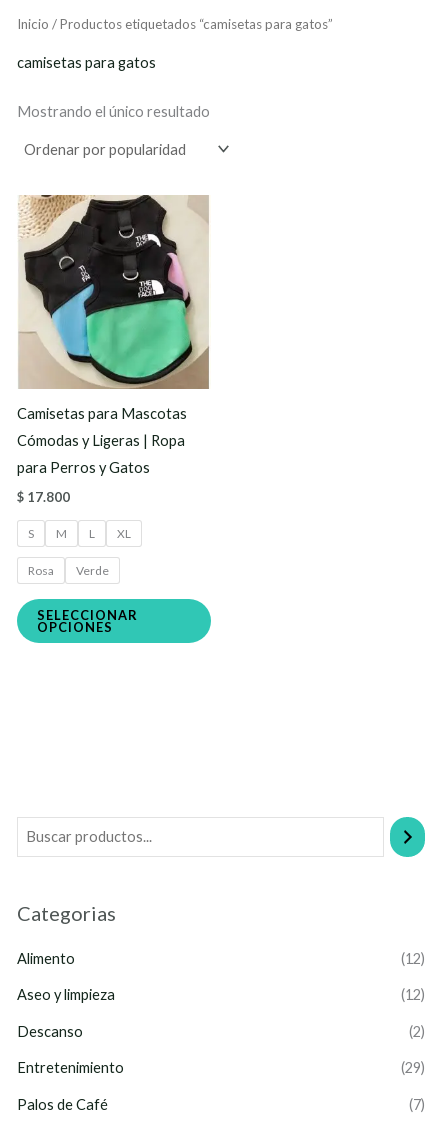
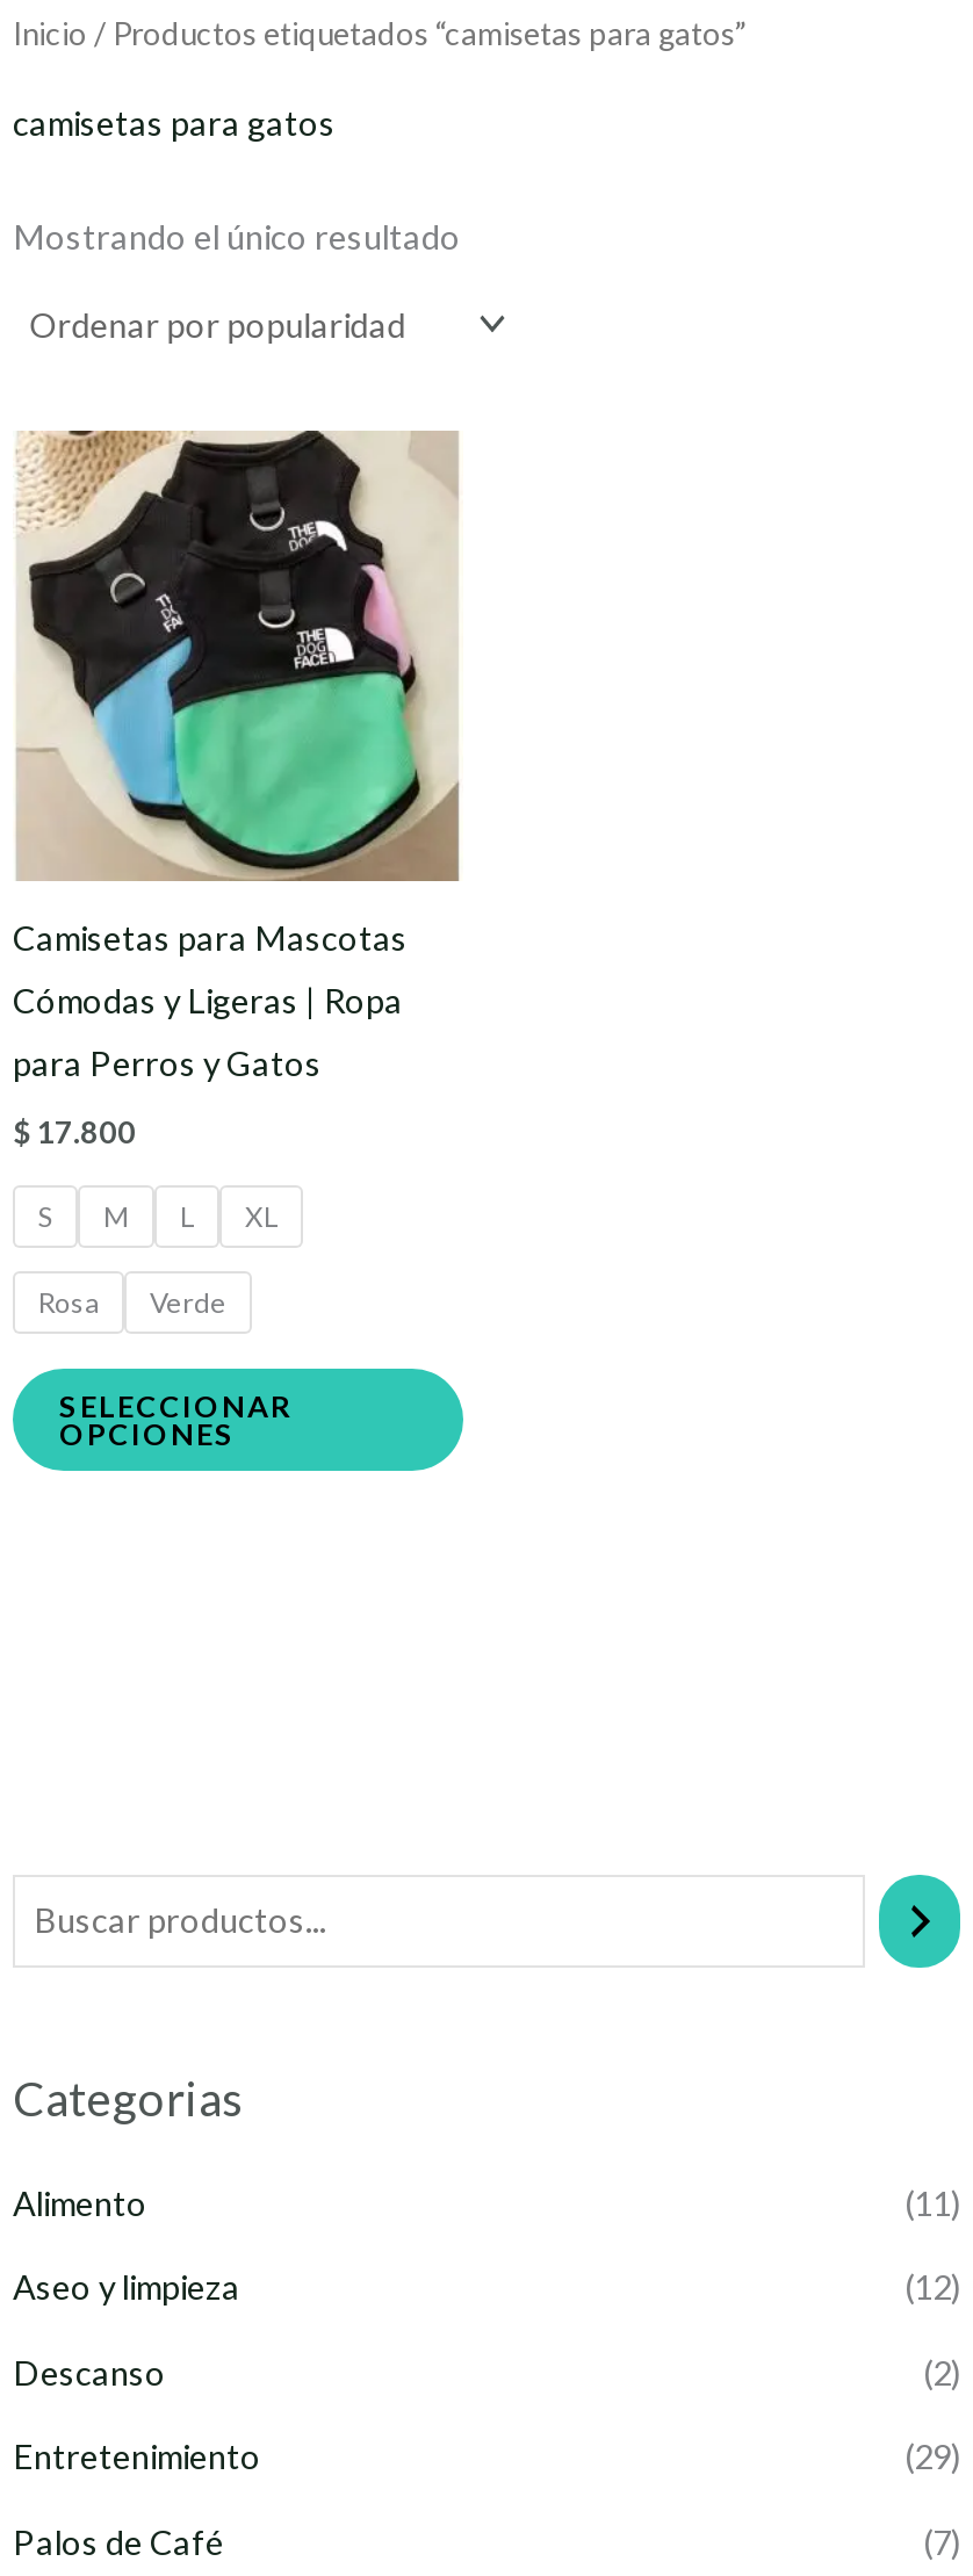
[401,950,425,967] (12) -> [904,2183,960,2222] (11)

